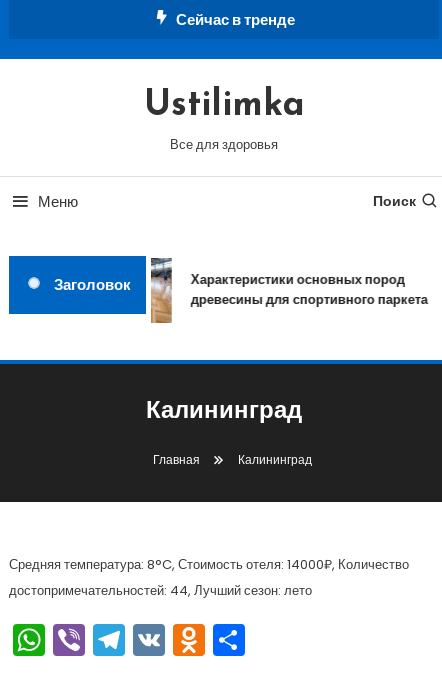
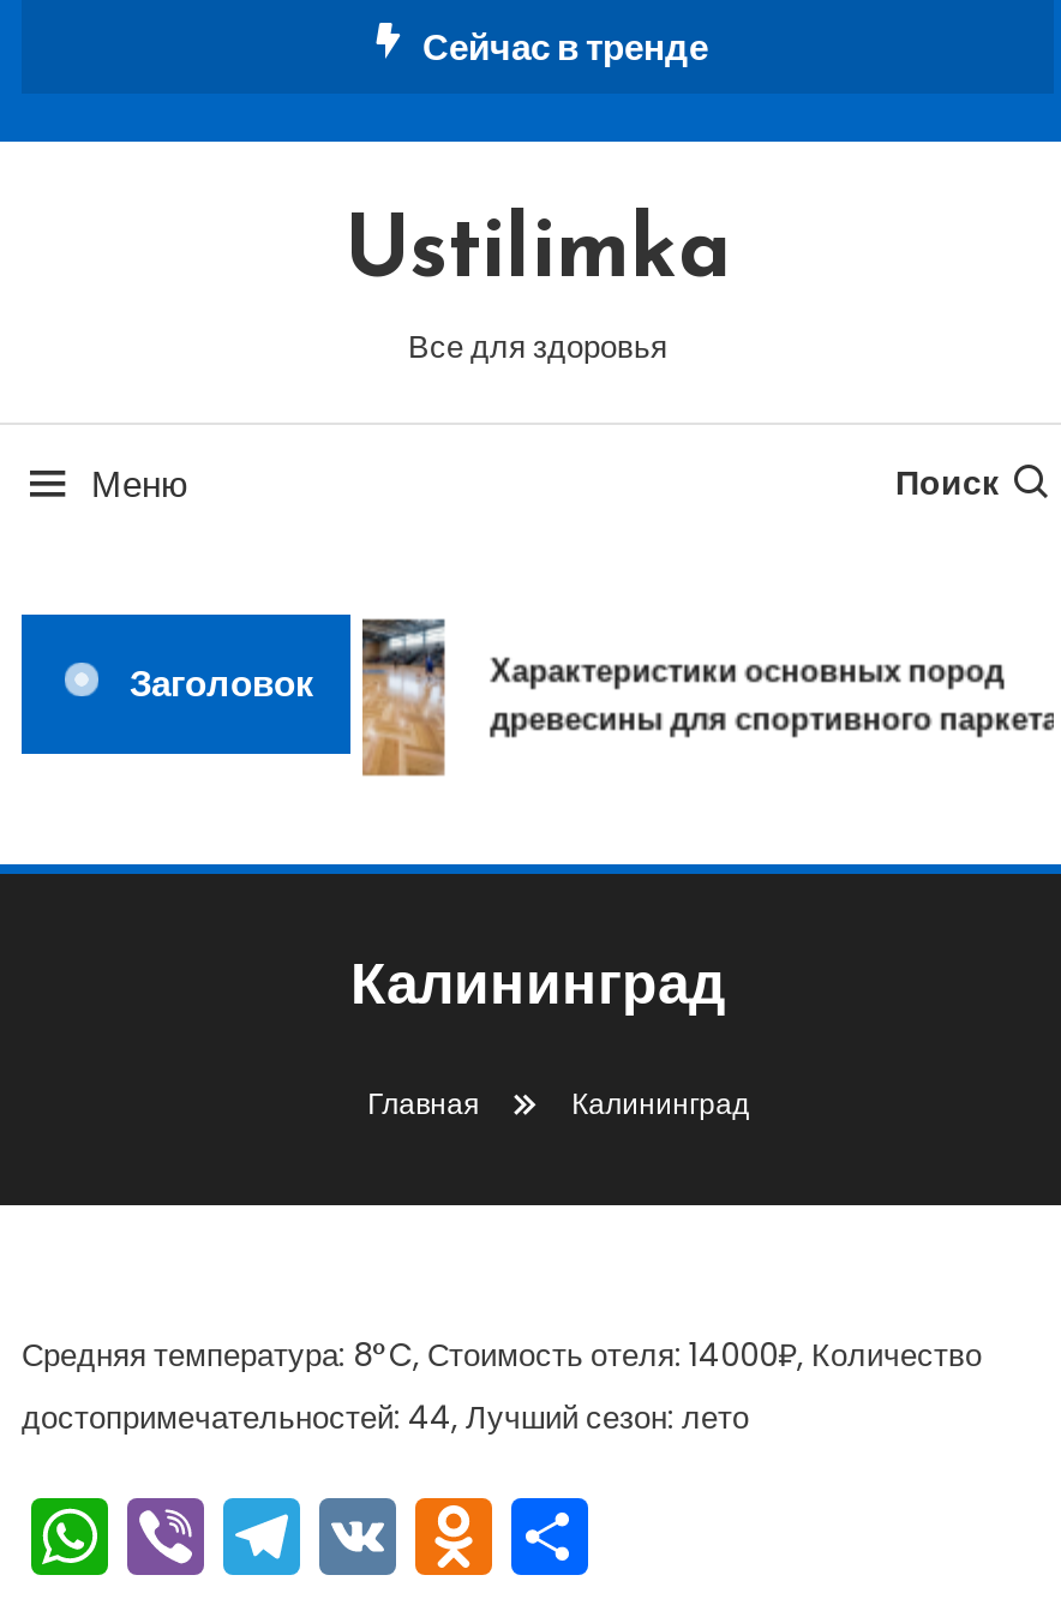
[151,258,185,323] [image] -> [360,617,446,778] [image]

